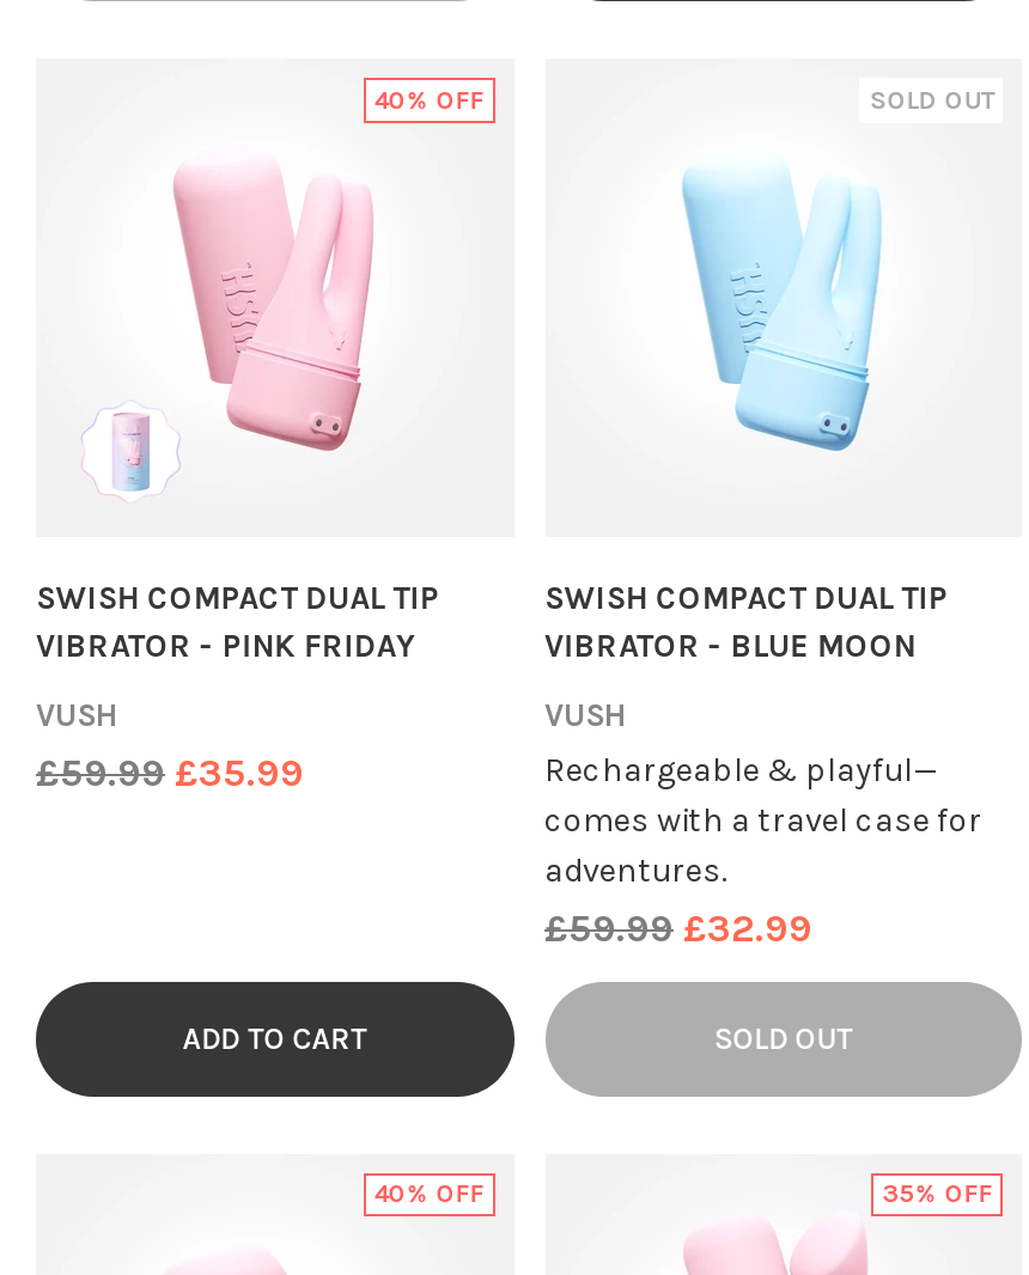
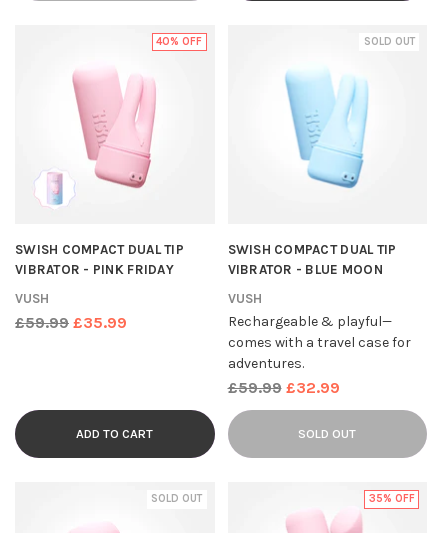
[374,1178,484,1209] 40% OFF -> [151,492,202,505] SOLD OUT

